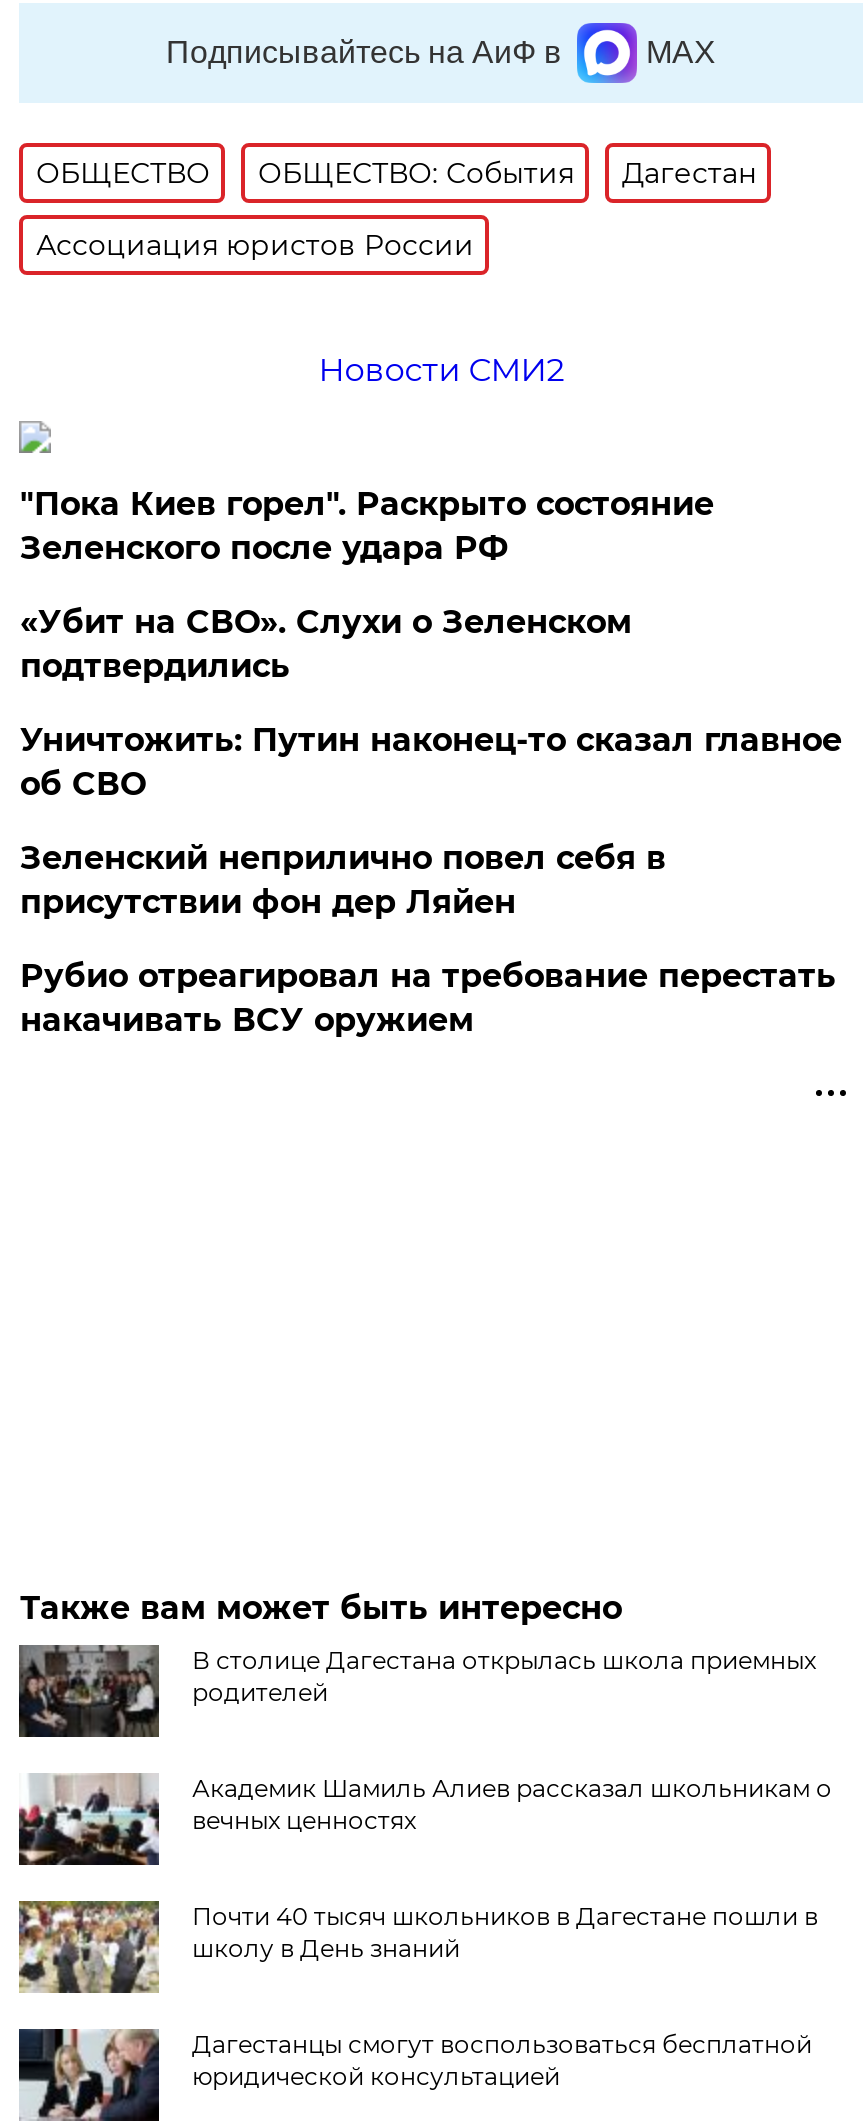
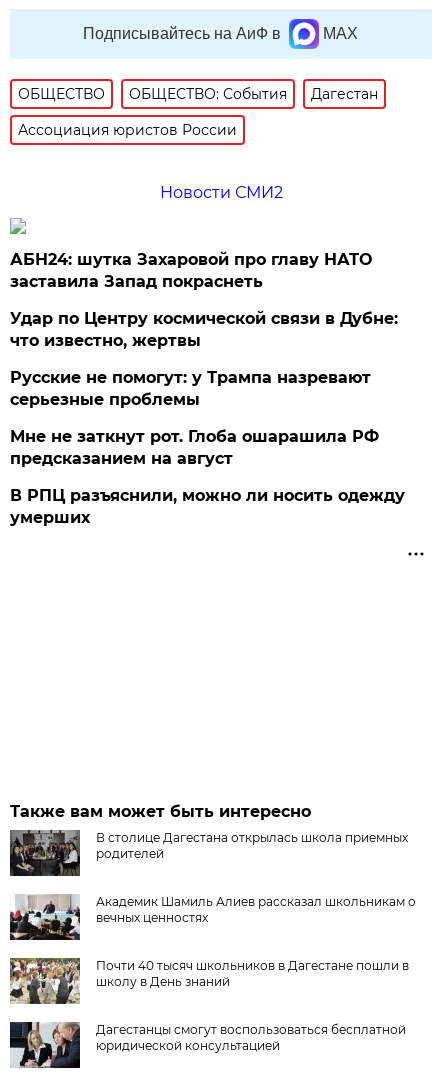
[20,486,714,568] "Пока Киев горел". Раскрыто состояние | Зеленского после удара РФ -> [10,250,372,291] АБН24: шутка Захаровой про главу НАТО | заставила Запад покраснеть
[20,604,632,686] «Убит на СВО». Слухи о Зеленском | подтвердились -> [10,309,398,350] Удар по Центру космической связи в Дубне: | что известно, жертвы
[20,722,842,804] Уничтожить: Путин наконец-то сказал главное | об СВО -> [10,368,371,409] Русские не помогут: у Трампа назревают | серьезные проблемы
[20,840,666,922] Зеленский неприлично повел cебя в | присутствии фон дер Ляйен -> [10,427,379,468] Мне не заткнут рот. Глоба ошарашила РФ | предсказанием на август
[20,958,836,1040] Рубио отреагировал на требование перестать | накачивать ВСУ оружием -> [10,486,405,527] В РПЦ разъяснили, можно ли носить одежду | умерших

